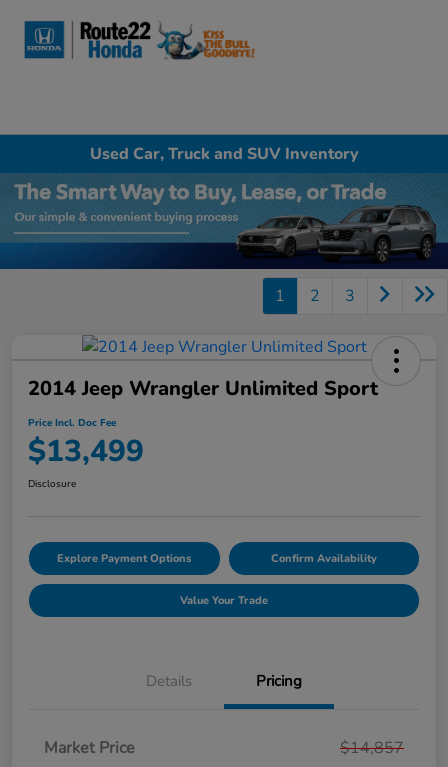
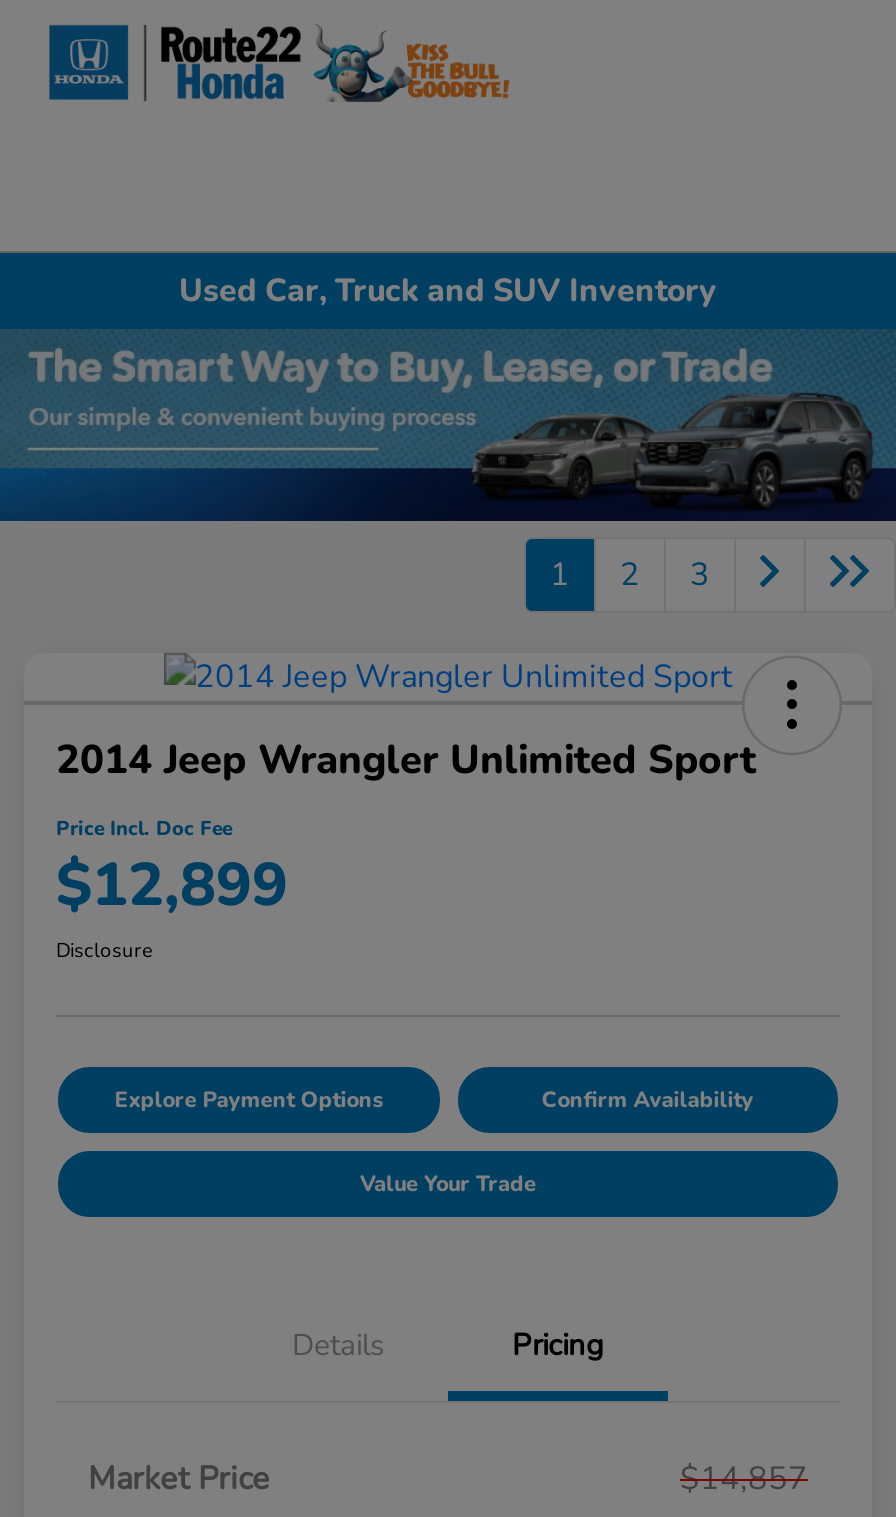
[28,431,144,472] $13,499 -> [56,845,288,927] $12,899

